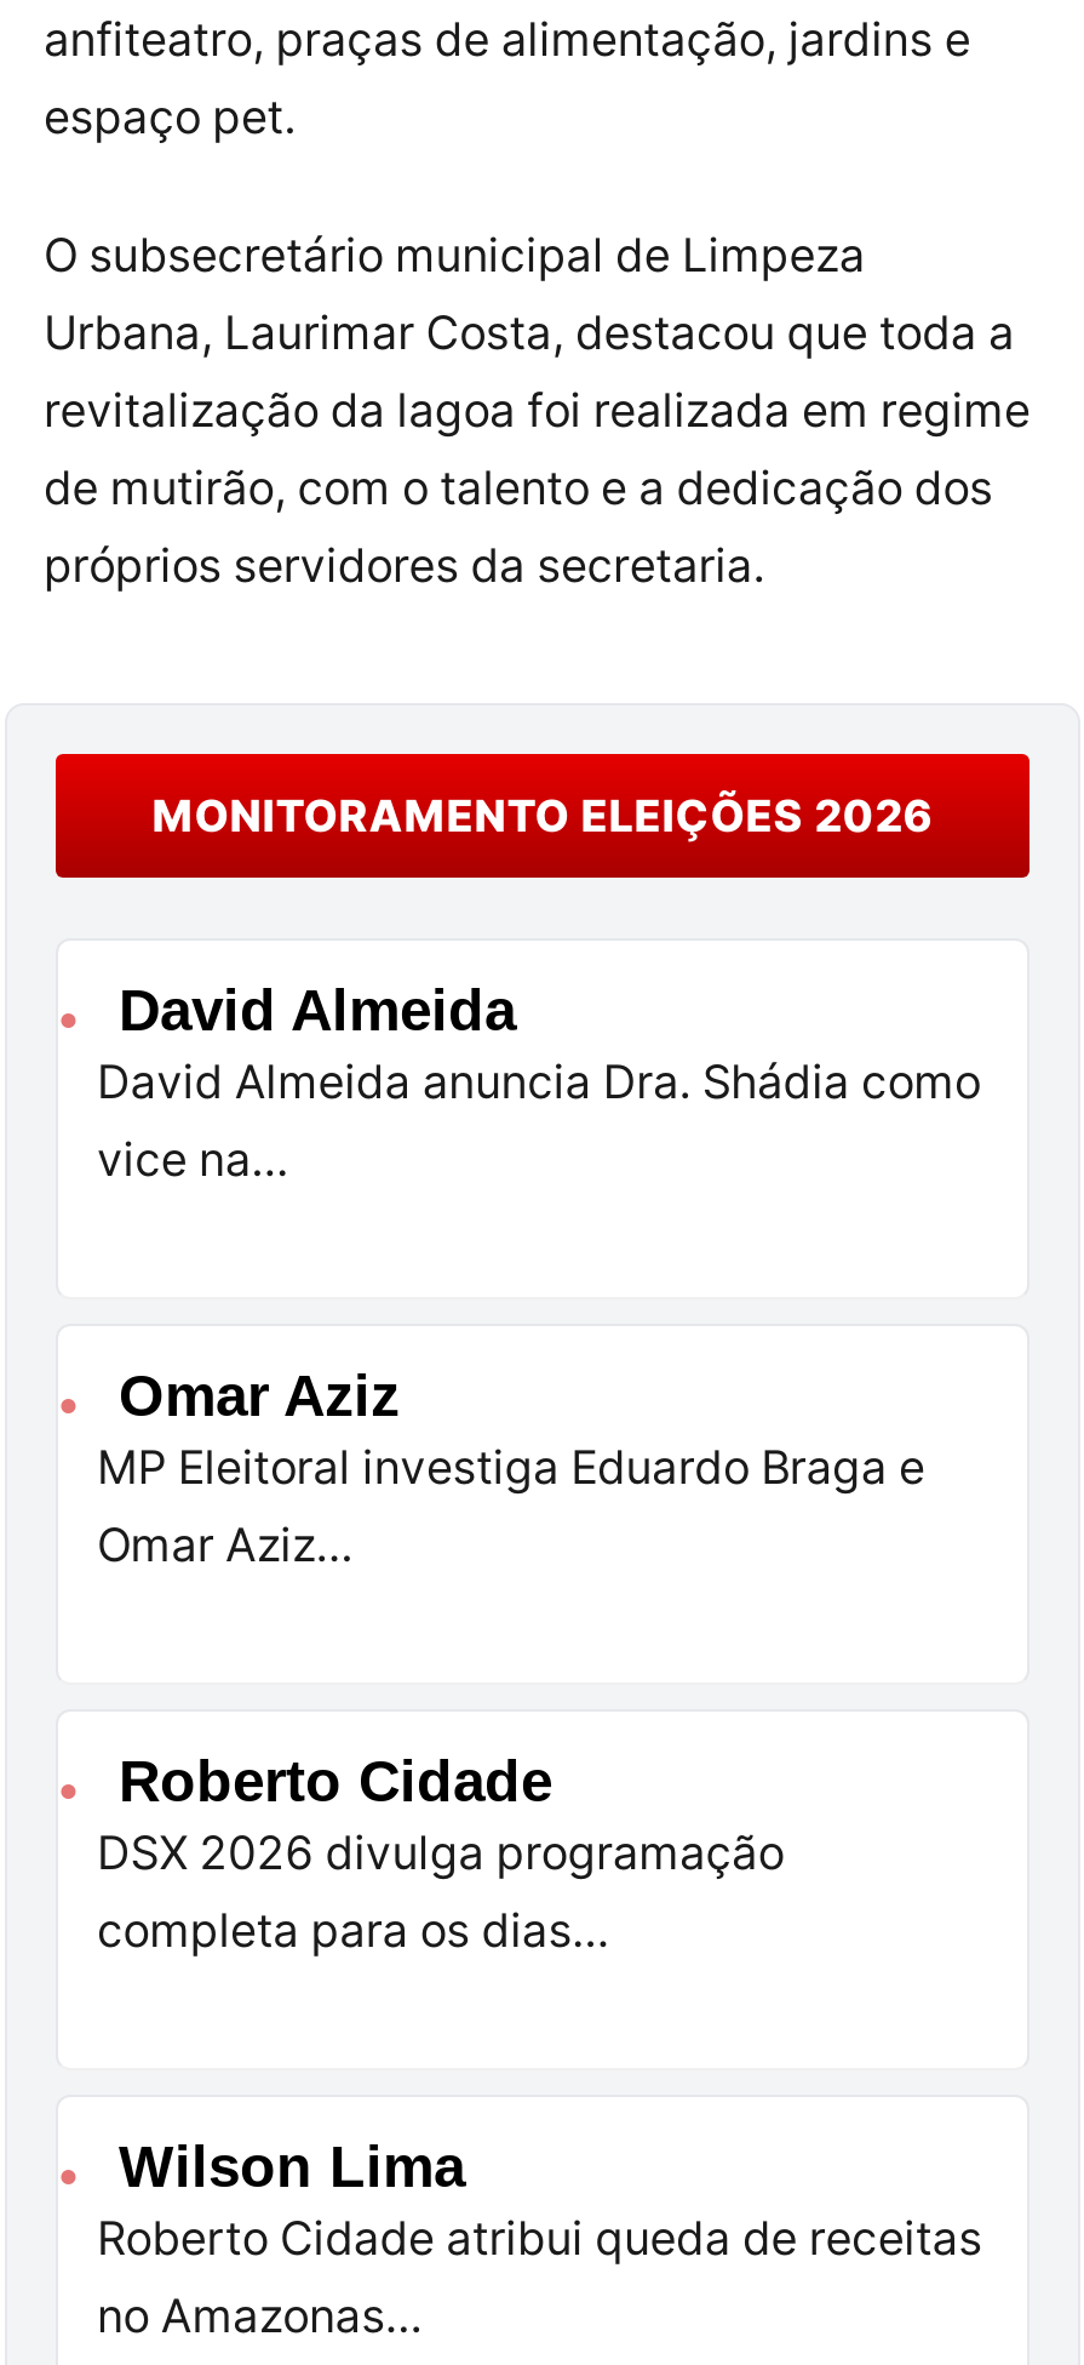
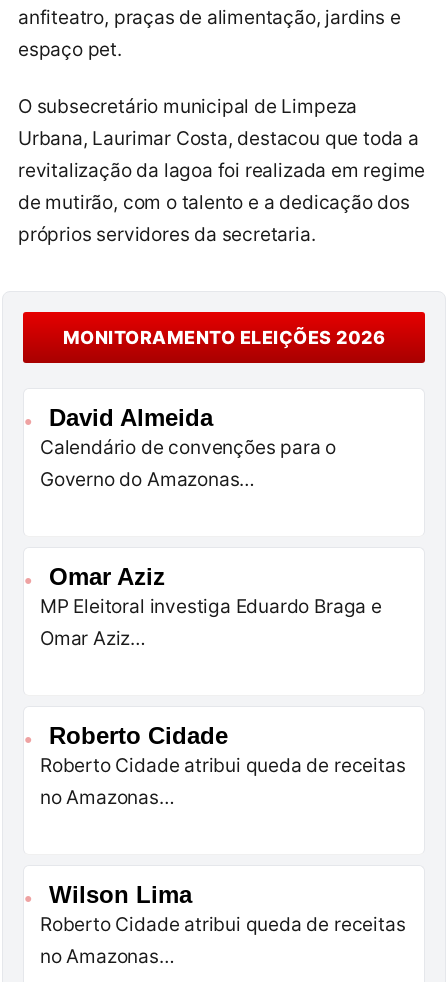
[97,1054,981,1187] David Almeida anuncia Dra. Shádia como | vice na… -> [40,436,336,491] Calendário de convenções para o | Governo do Amazonas…
[97,1825,784,1958] DSX 2026 divulga programação | completa para os dias… -> [40,754,405,809] Roberto Cidade atribui queda de receitas | no Amazonas…

